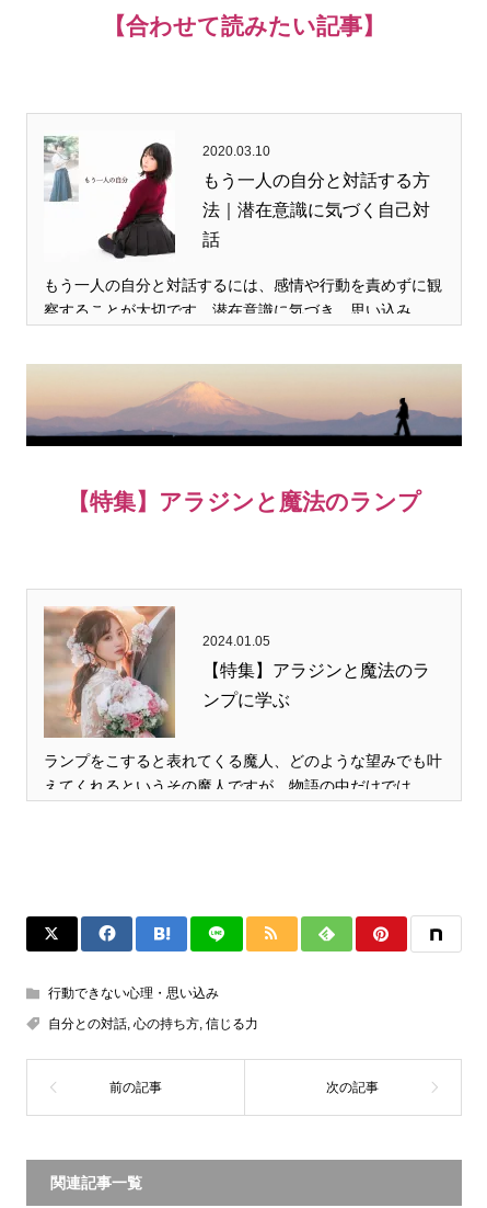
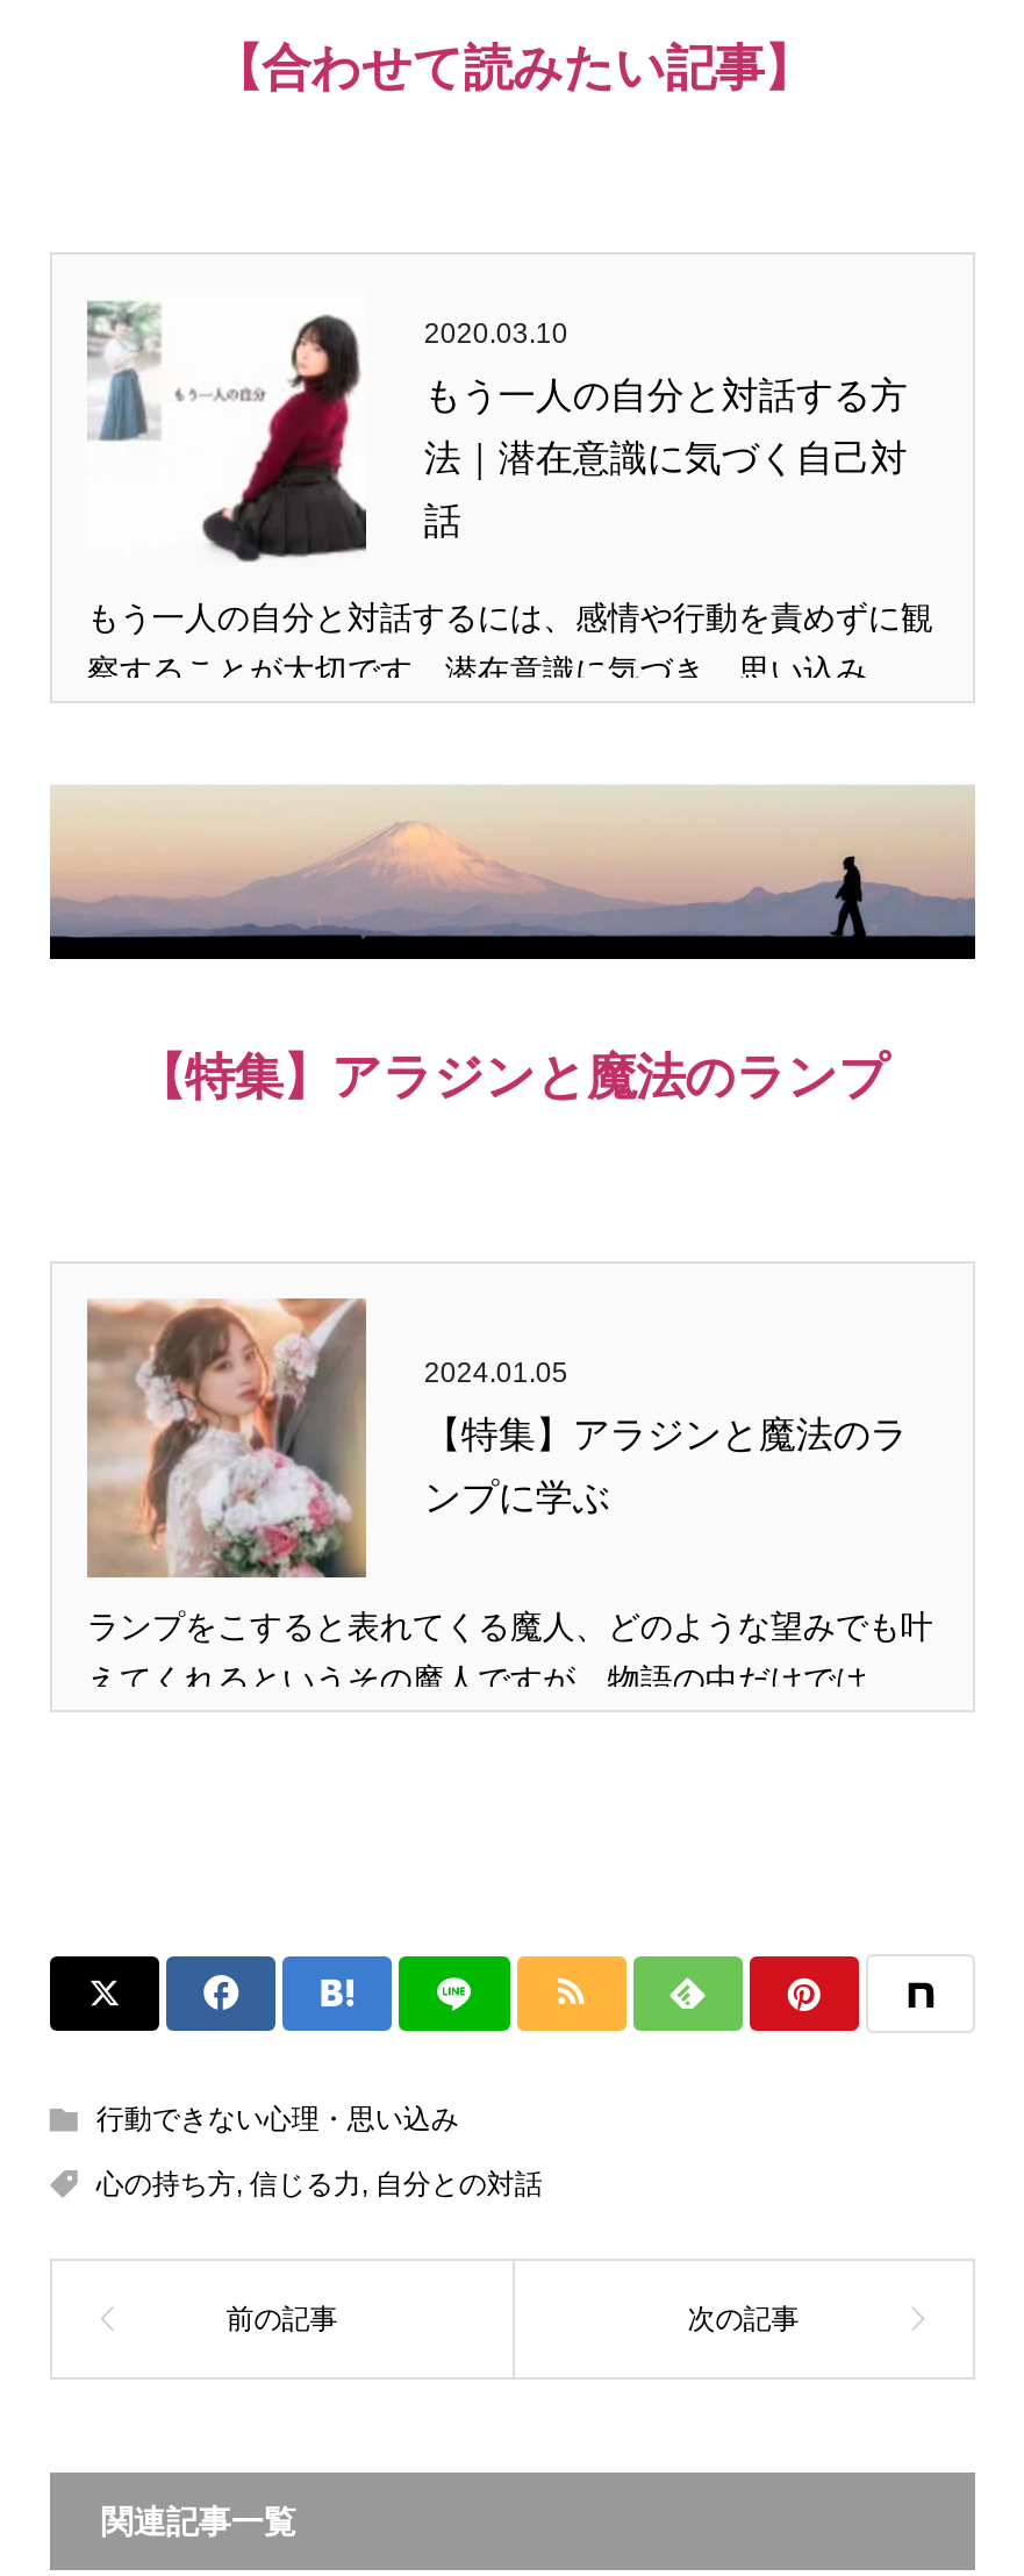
[48,1017,258,1032] 自分との対話,心の持ち方,信じる力 -> [96,2169,543,2201] 心の持ち方,信じる力,自分との対話

